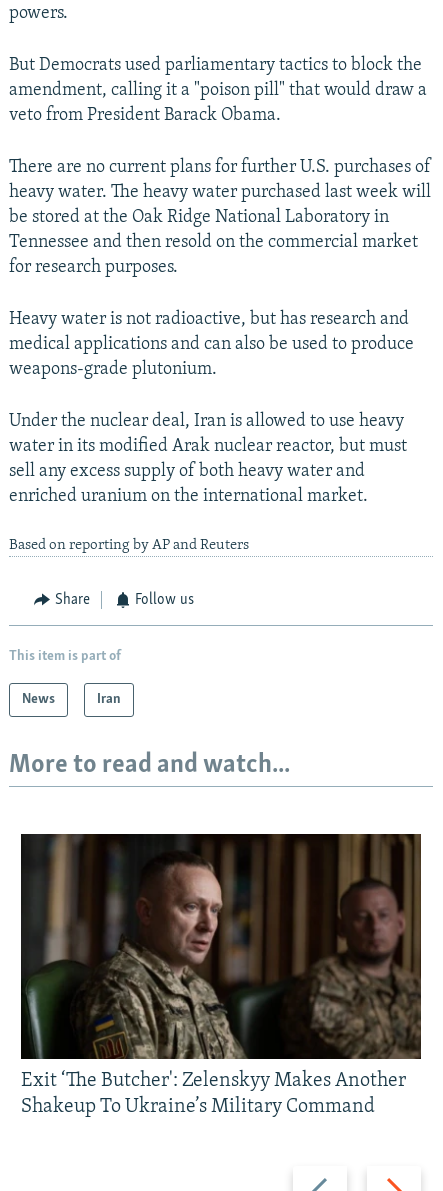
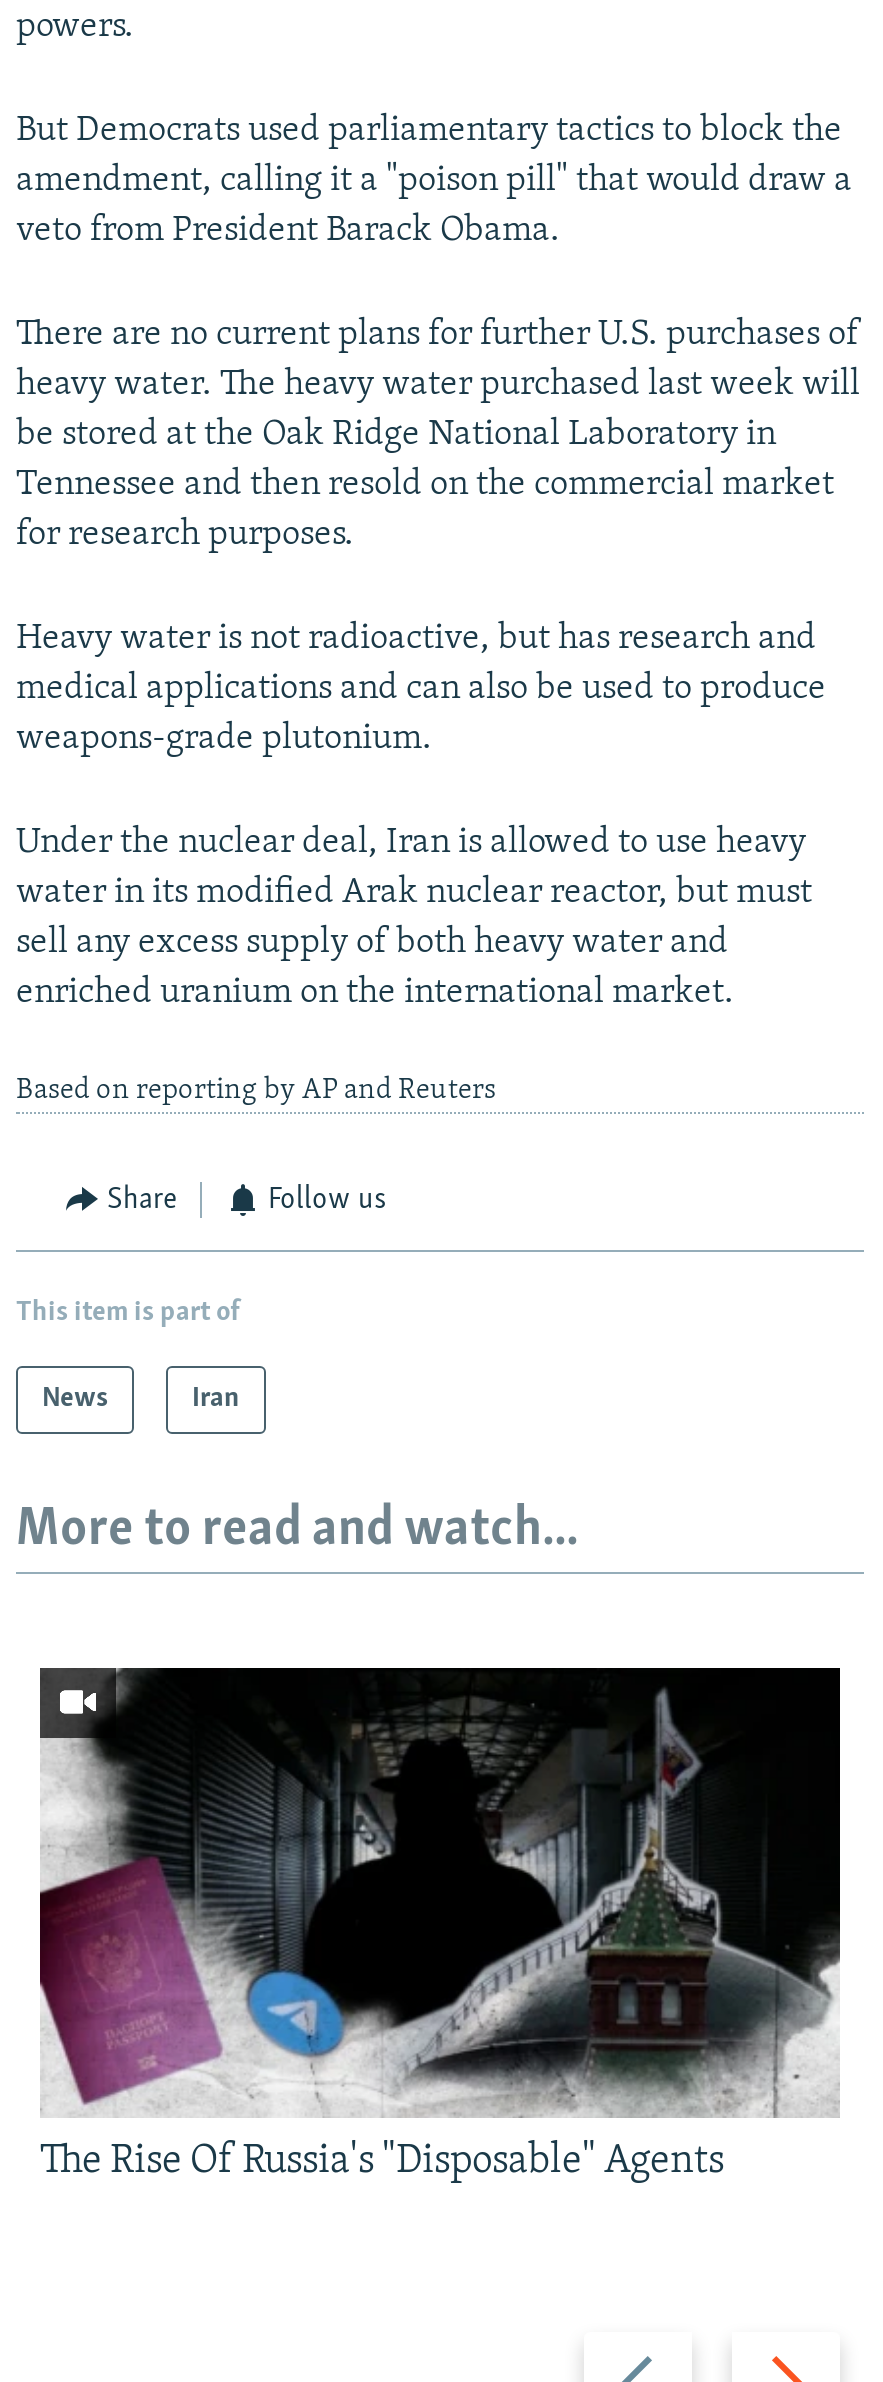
[20,833,422,1117] [image] | Exit ‘The Butcher': Zelenskyy Makes Another | Shakeup To Ukraine’s Military Command -> [38,1668,840,2183] [image] | The Rise Of Russia's "Disposable" Agents

